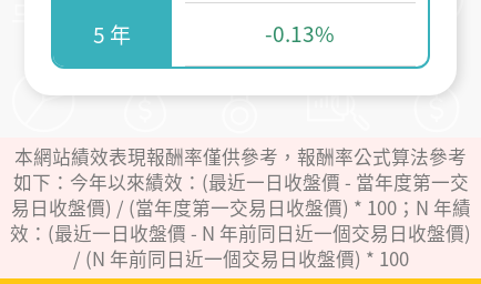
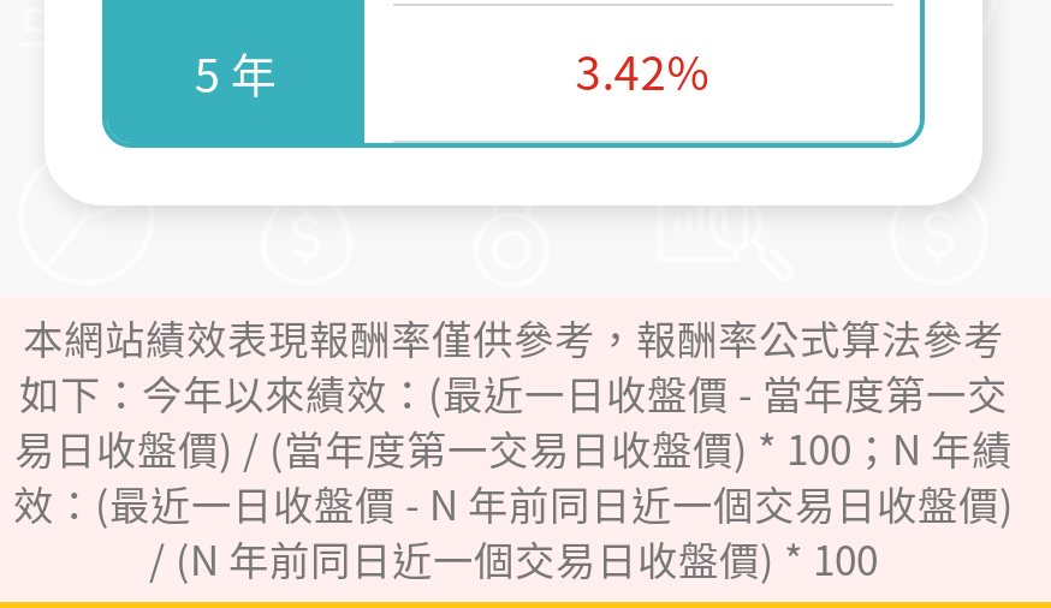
[265,18,335,49] -0.13% -> [576,38,710,105] 3.42%

